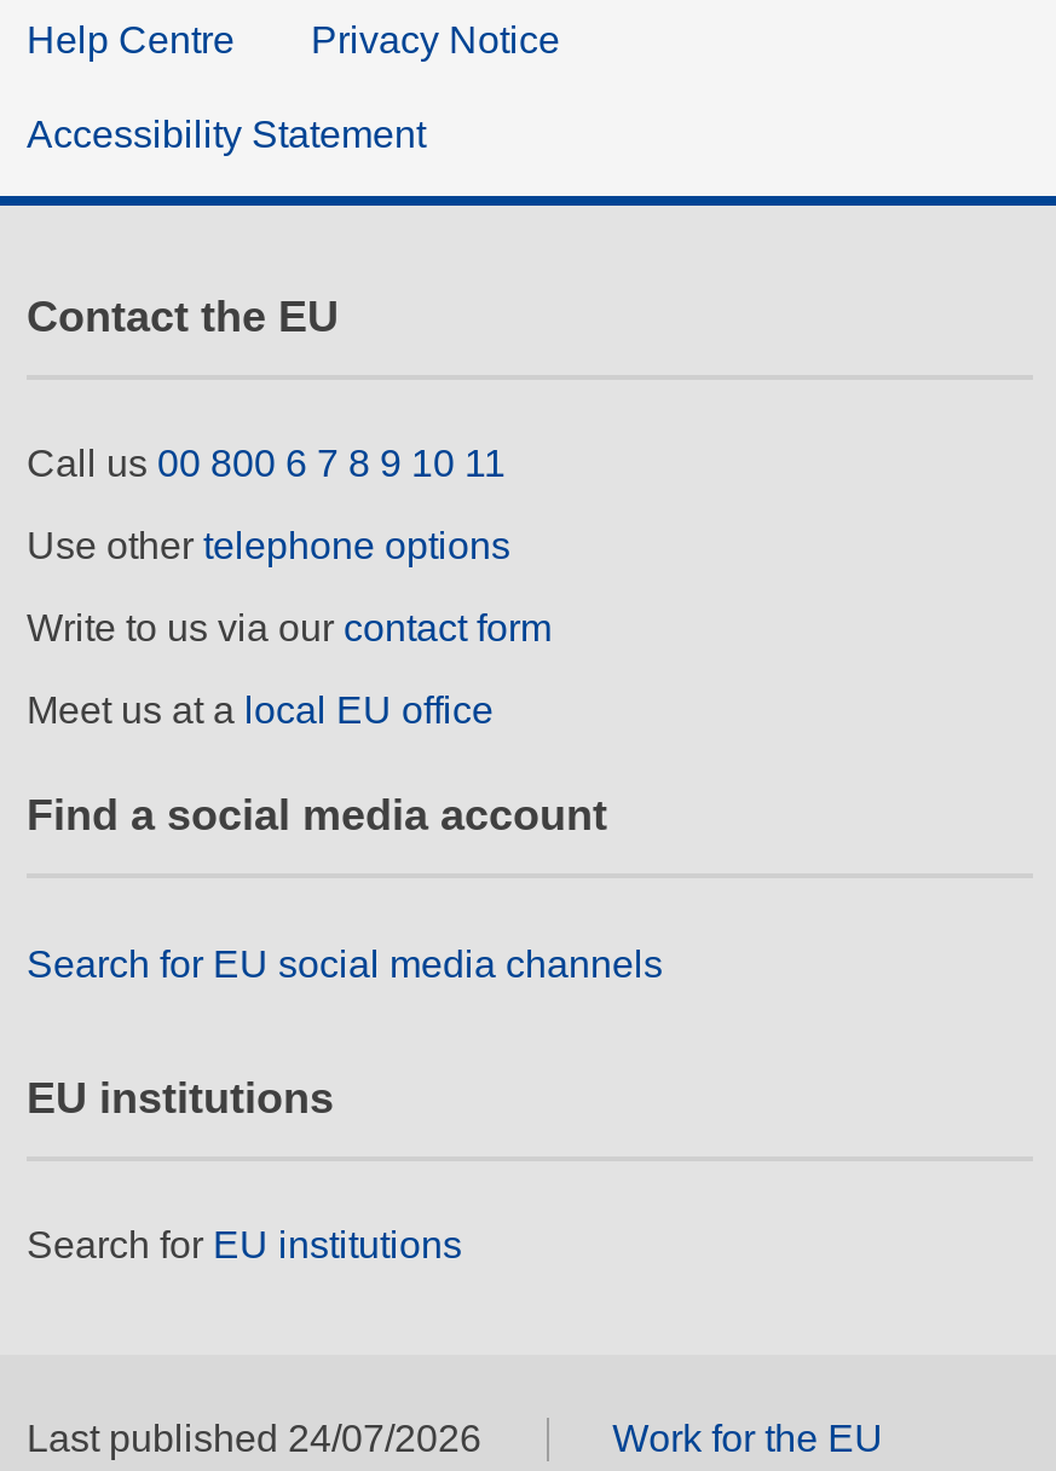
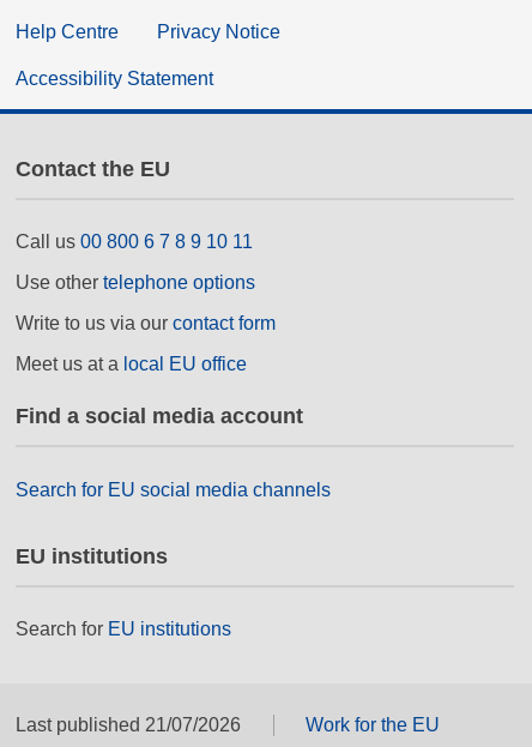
[27,1419,481,1460] Last published 24/07/2026 -> [16,715,241,736] Last published 21/07/2026

